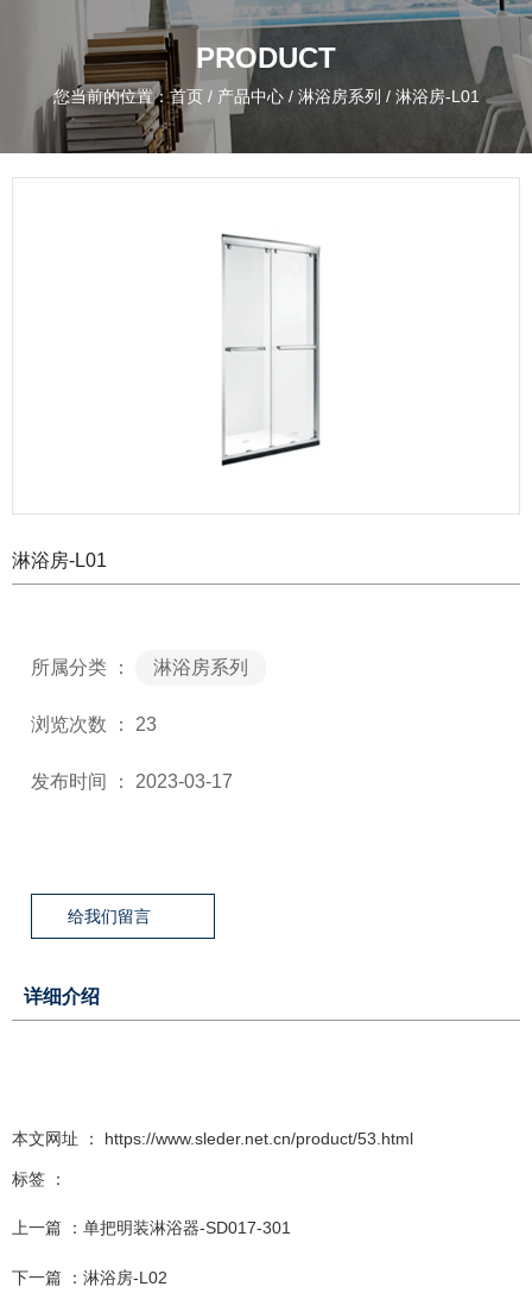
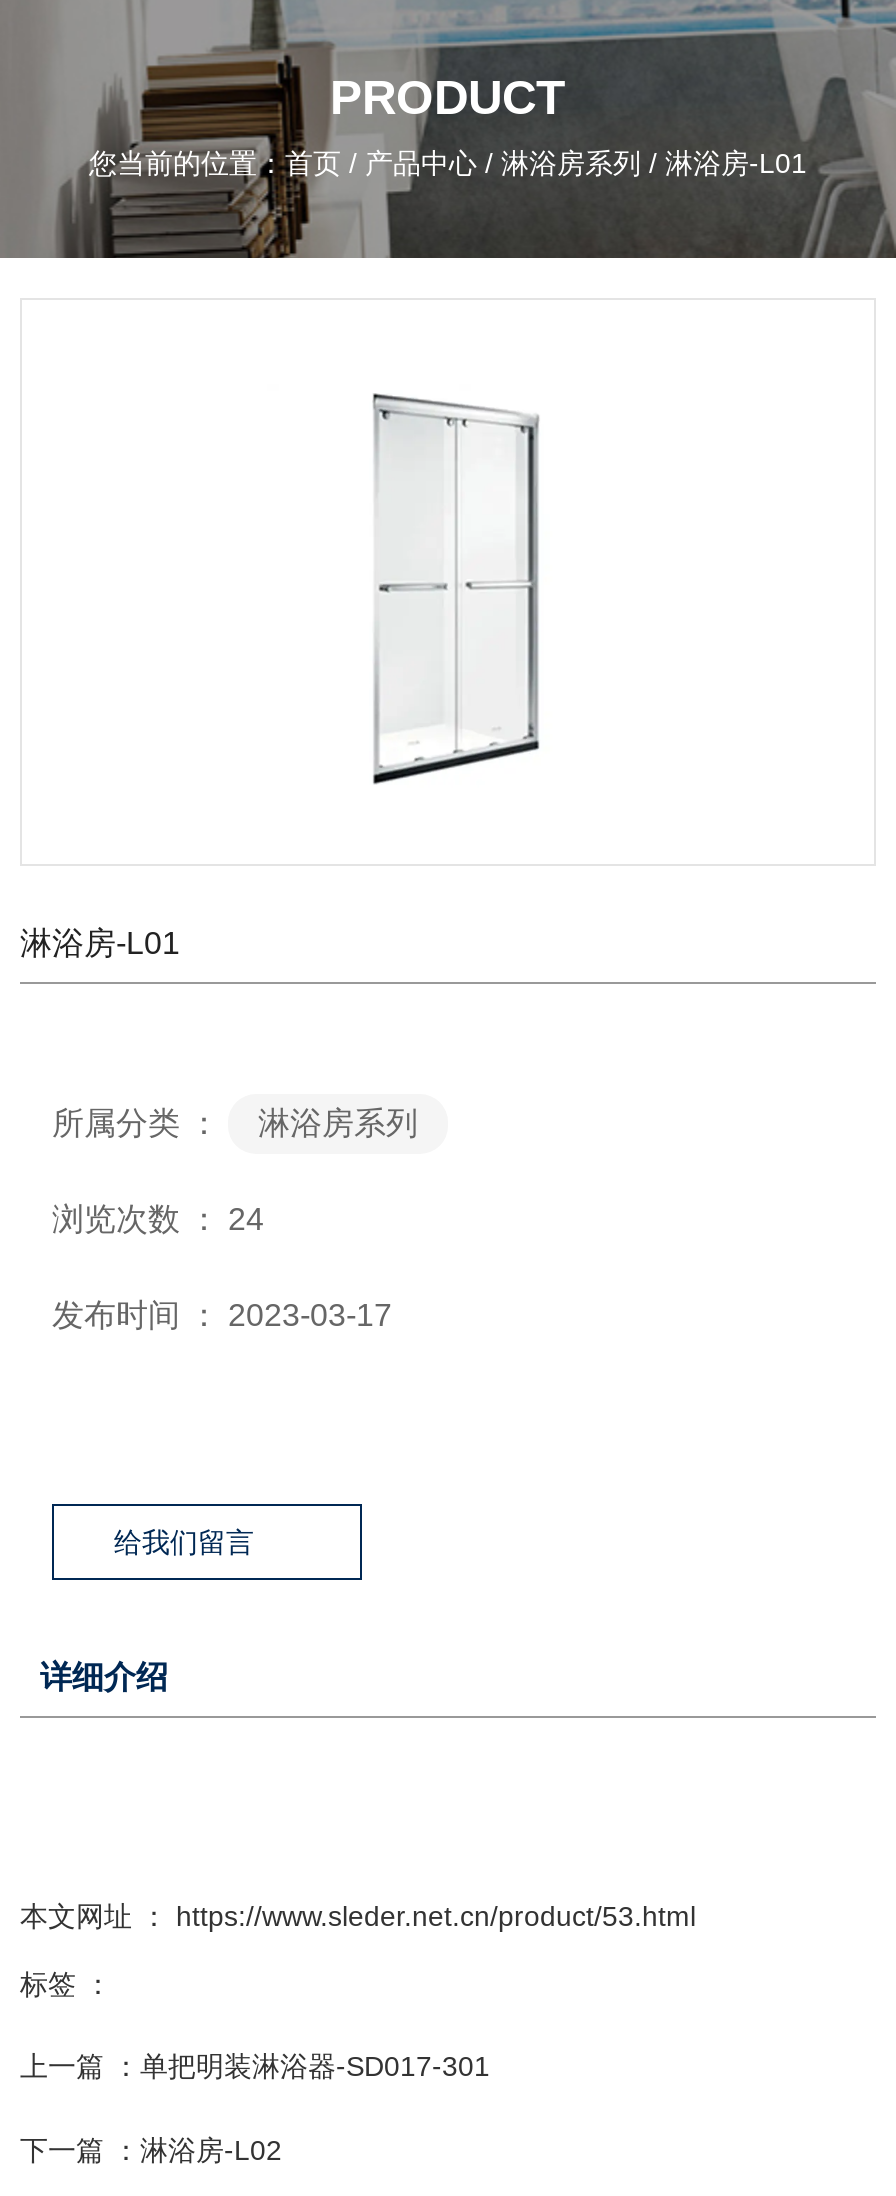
[31,714,157,735] 浏览次数 ：23 -> [52,1202,264,1236] 浏览次数 ：24

